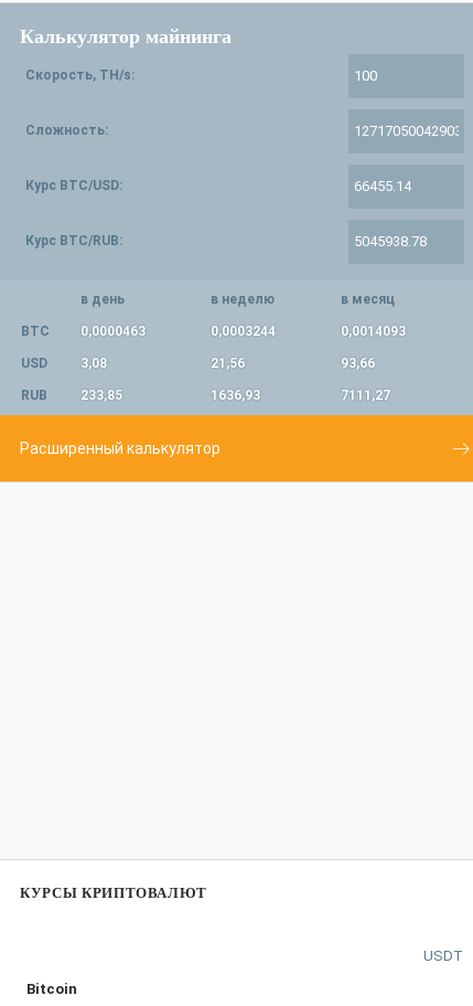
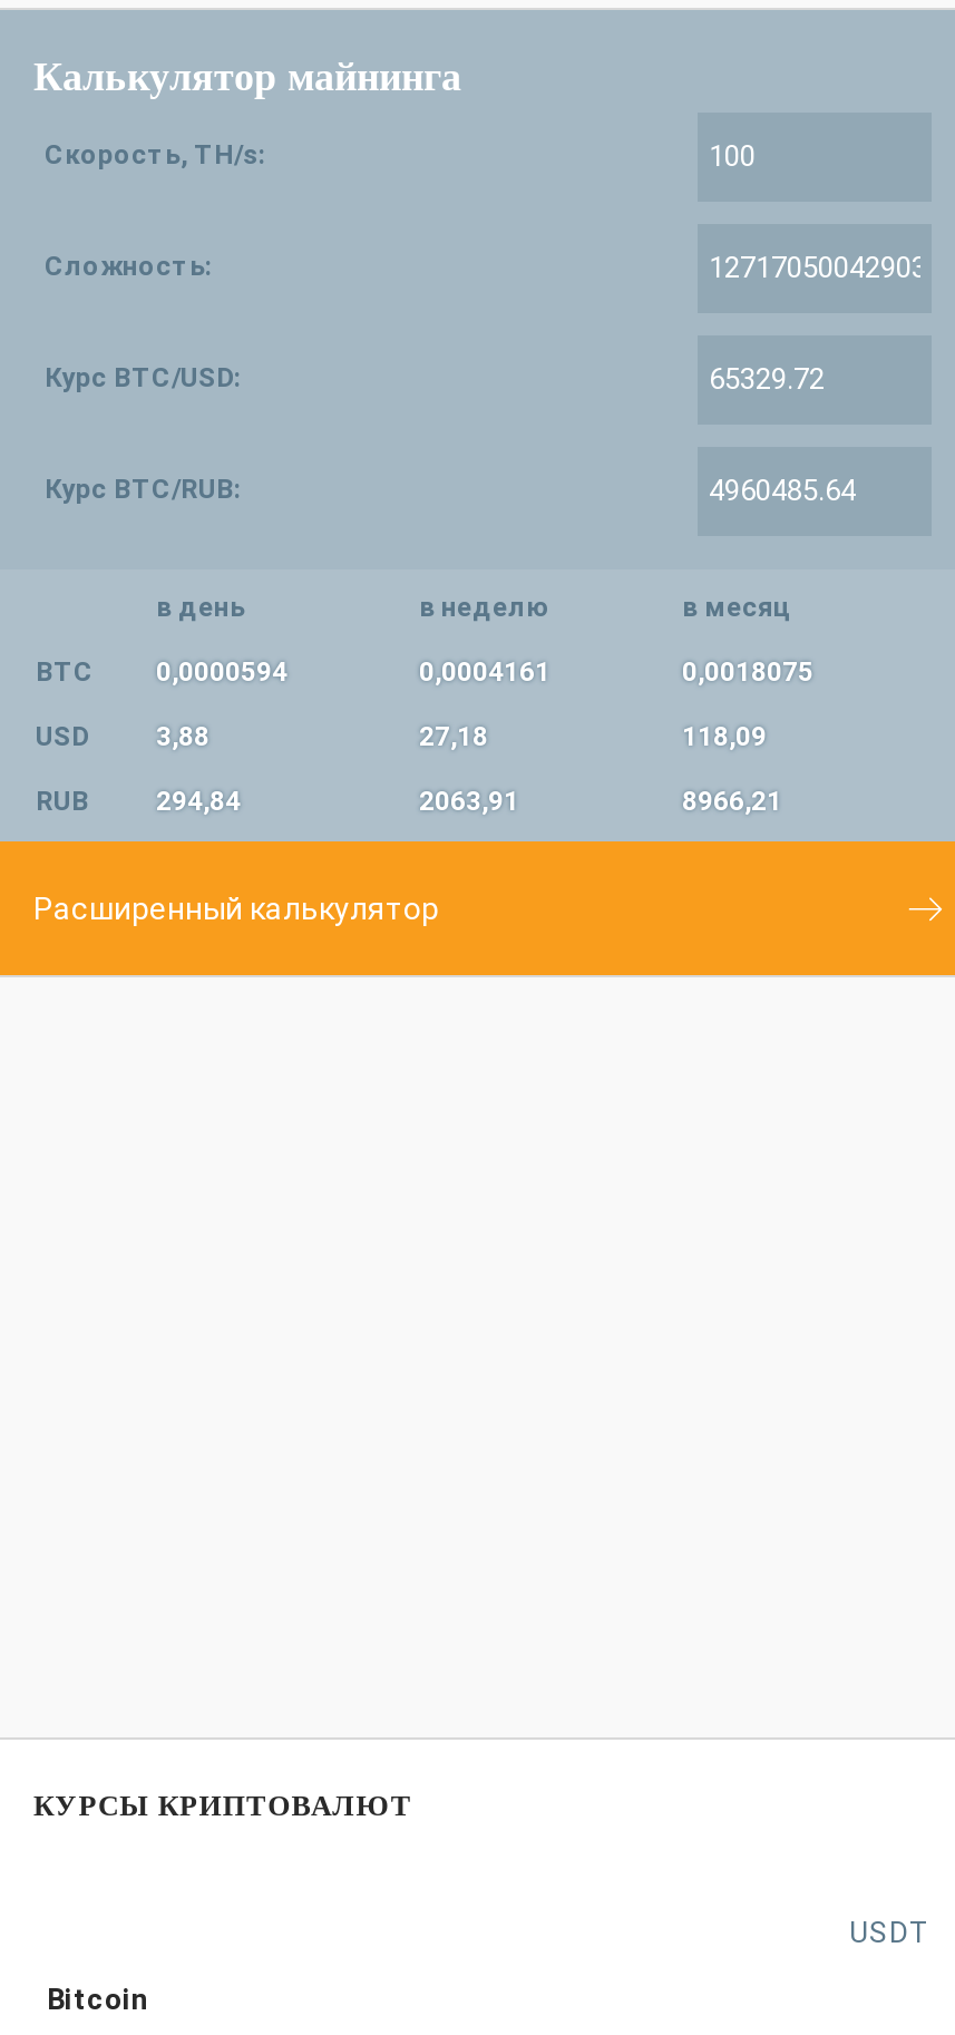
[21,323,146,339] BTC 0,0000463 -> [36,656,288,687] BTC 0,0000594
[211,323,276,339] 0,0003244 -> [419,656,550,687] 0,0004161
[341,323,406,339] 0,0014093 -> [682,656,813,687] 0,0018075
[80,355,107,371] 3,08 -> [156,721,209,752] 3,88
[211,355,245,371] 21,56 -> [419,721,488,752] 27,18
[341,355,375,371] 93,66 -> [682,721,767,752] 118,09
[80,387,122,403] 233,85 -> [156,785,241,816] 294,84
[211,387,260,403] 1636,93 -> [419,785,519,816] 2063,91
[341,387,390,403] 7111,27 -> [682,785,782,816] 8966,21

